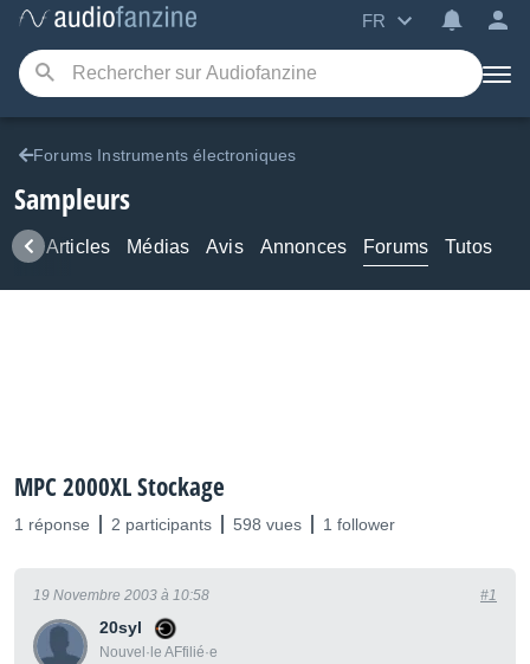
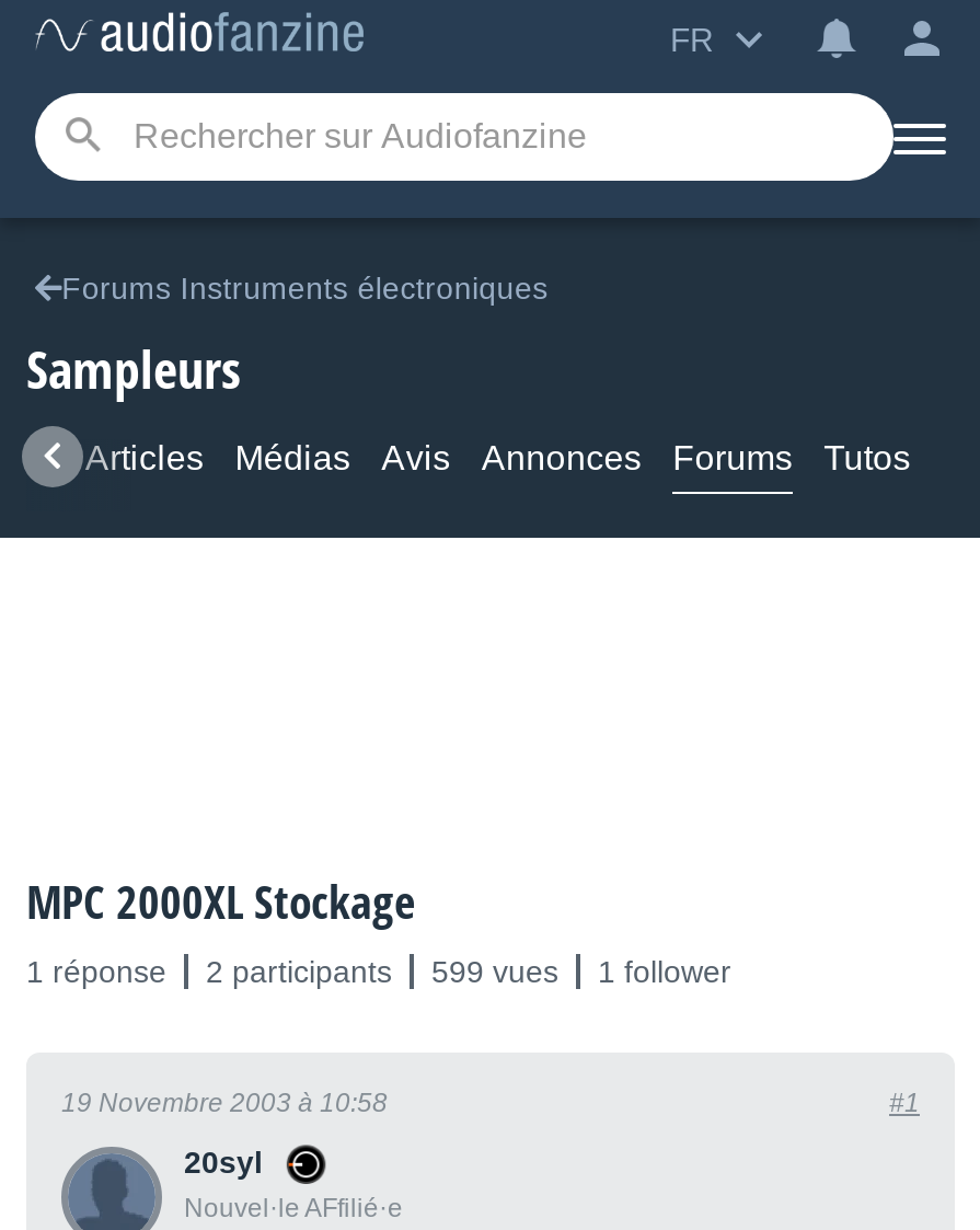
[14,515,395,534] 1 réponse 2 participants 598 vues 1 follower -> [26,954,731,989] 1 réponse 2 participants 599 vues 1 follower

